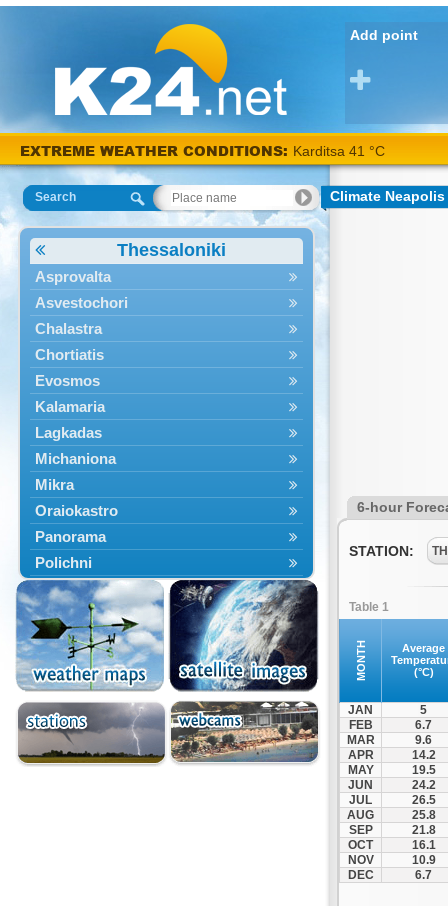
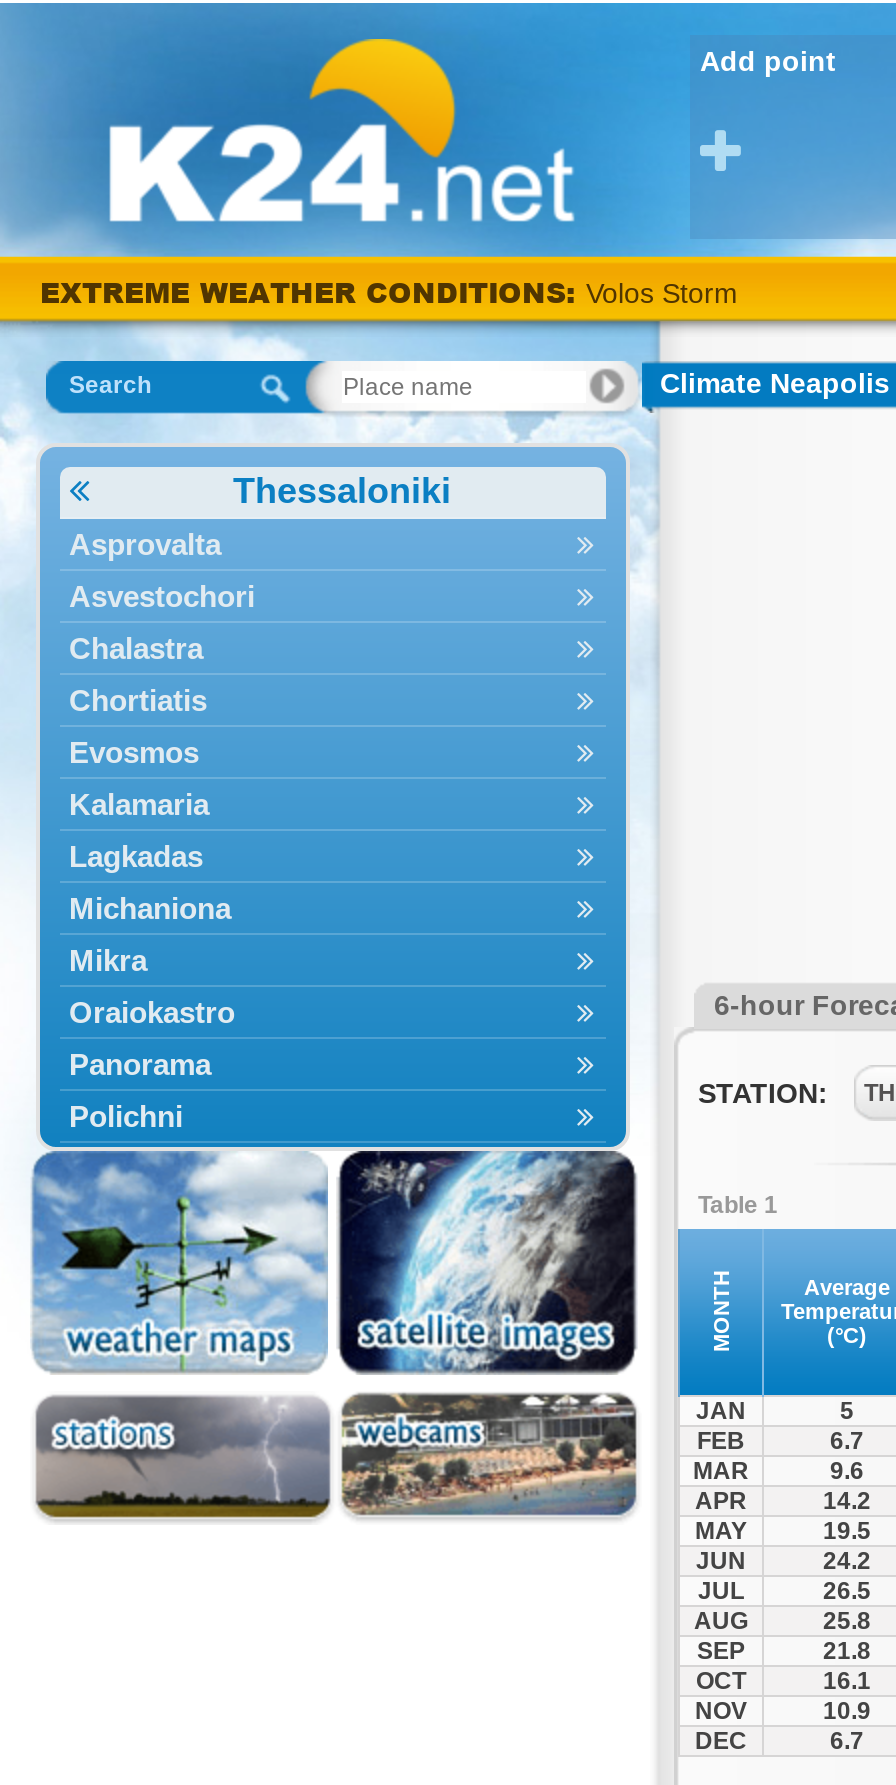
[20,141,385,160] EXTREME WEATHER CONDITIONS: Karditsa 41 °C -> [40,273,790,311] EXTREME WEATHER CONDITIONS: Kalamata Storm

